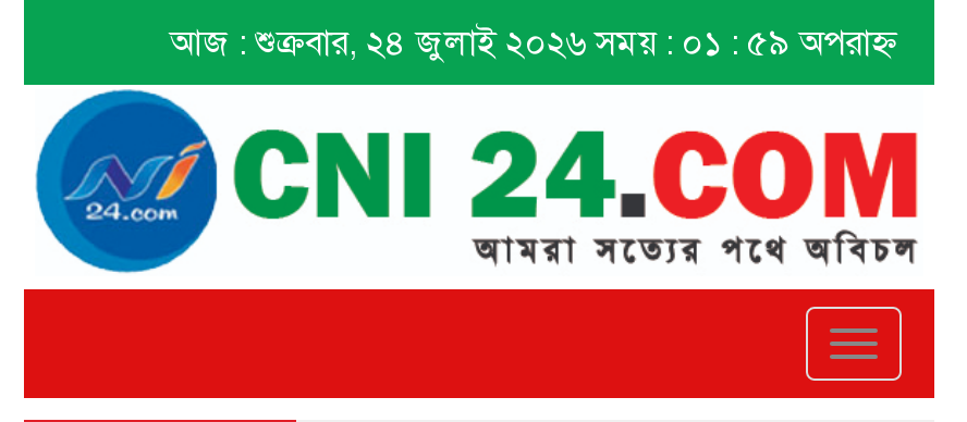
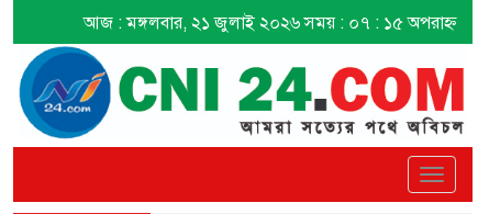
[170,22,897,65] আজ : শুক্রবার, ২৪ জুলাই ২০২৬ সময় : ০১ : ৫৯ অপরাহ্ন -> [84,12,457,34] আজ : মঙ্গলবার, ২১ জুলাই ২০২৬ সময় : ০৭ : ১৫ অপরাহ্ন

